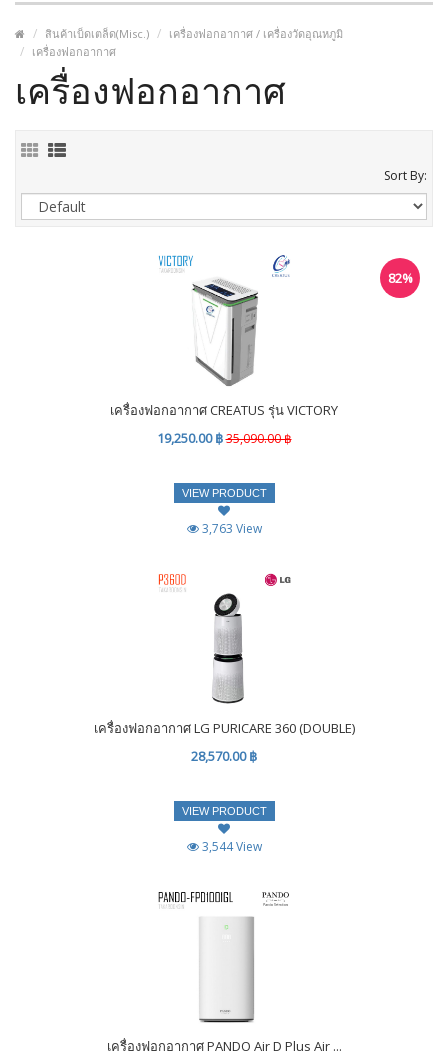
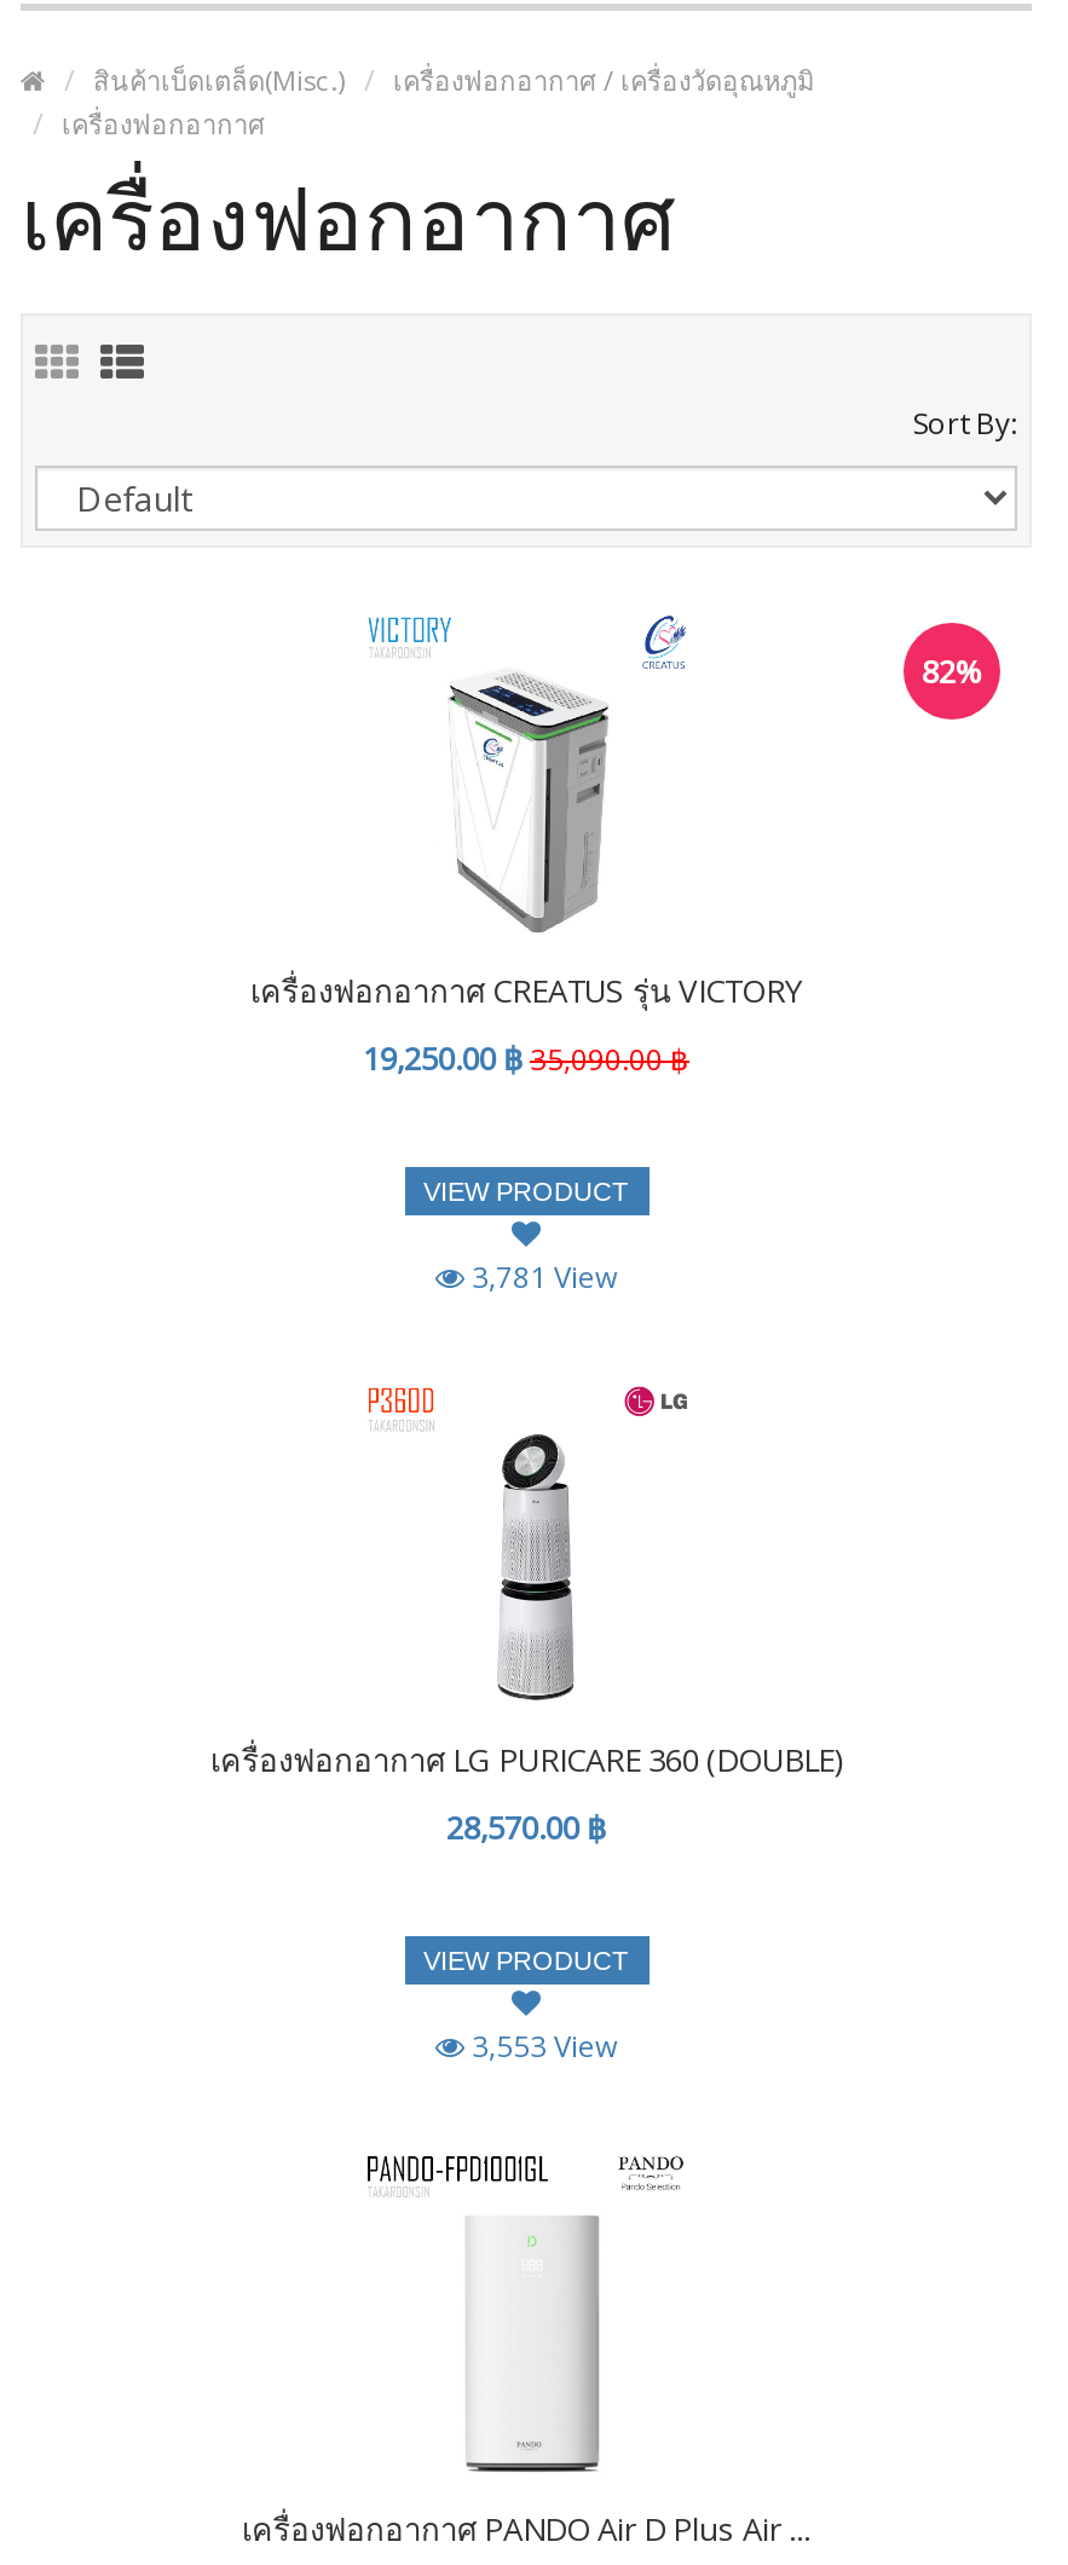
[198,520,261,537] 3,763 View -> [464,1257,617,1298] 3,781 View
[198,838,261,855] 3,544 View -> [464,2026,617,2067] 3,553 View

